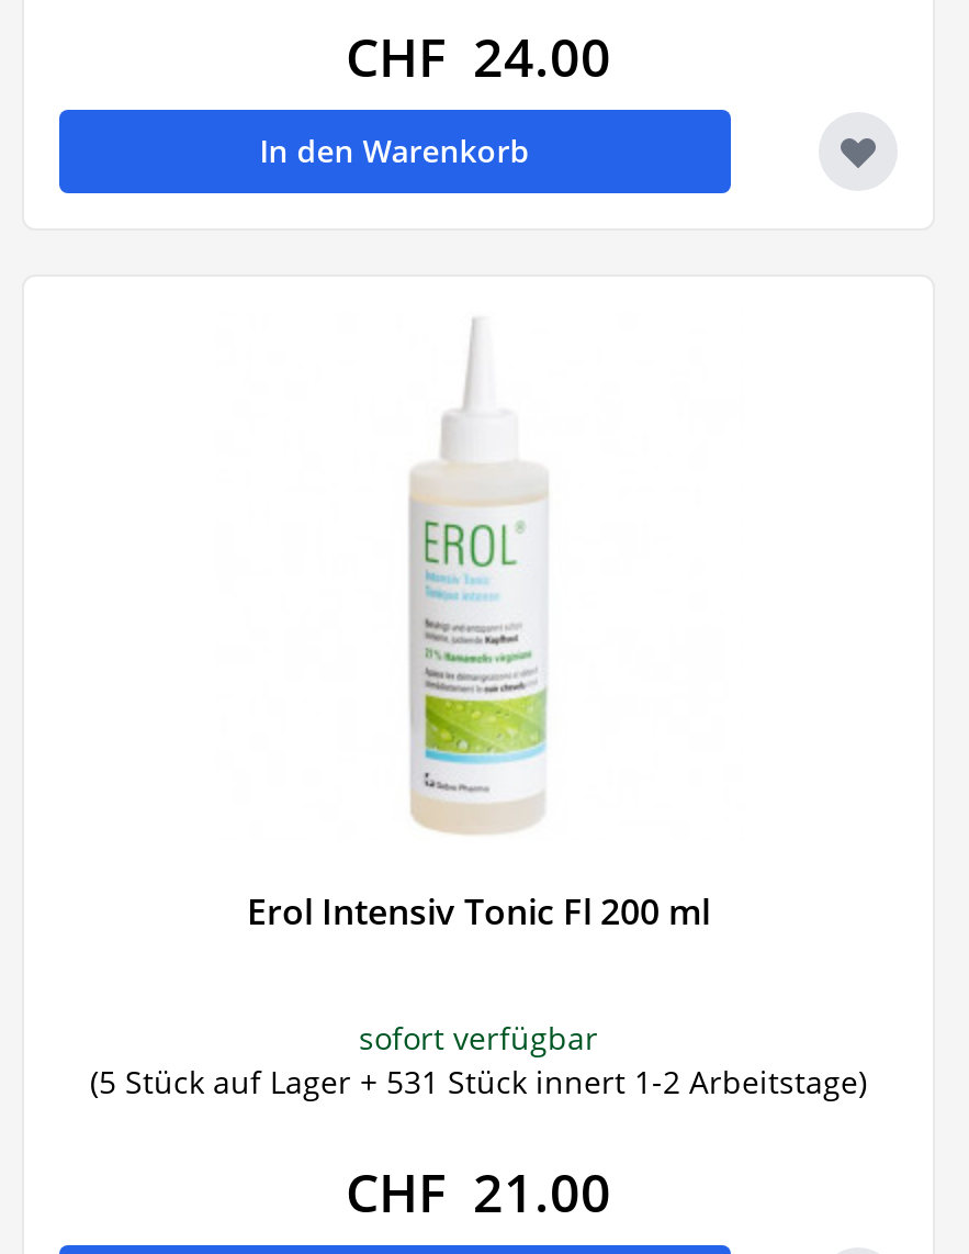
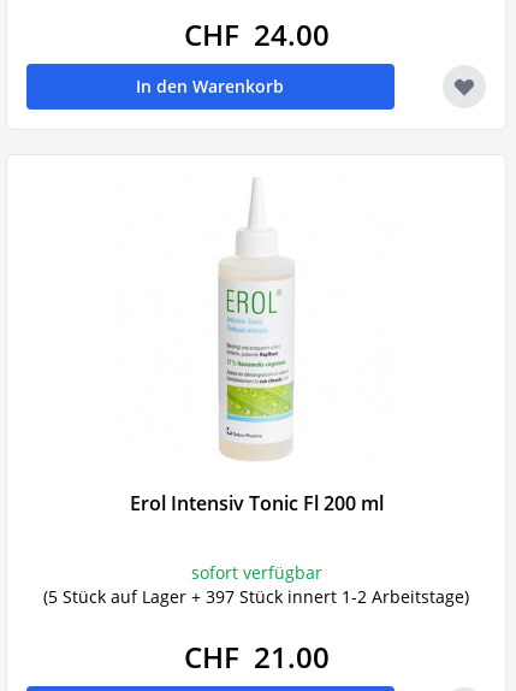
[90,1061,867,1102] (5 Stück auf Lager + 531 Stück innert 1-2 Arbeitstage) -> [43,585,469,608] (5 Stück auf Lager + 397 Stück innert 1-2 Arbeitstage)

